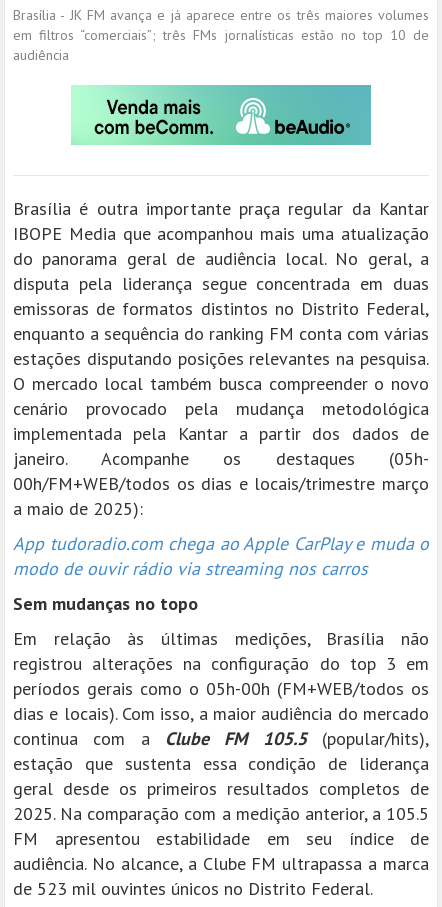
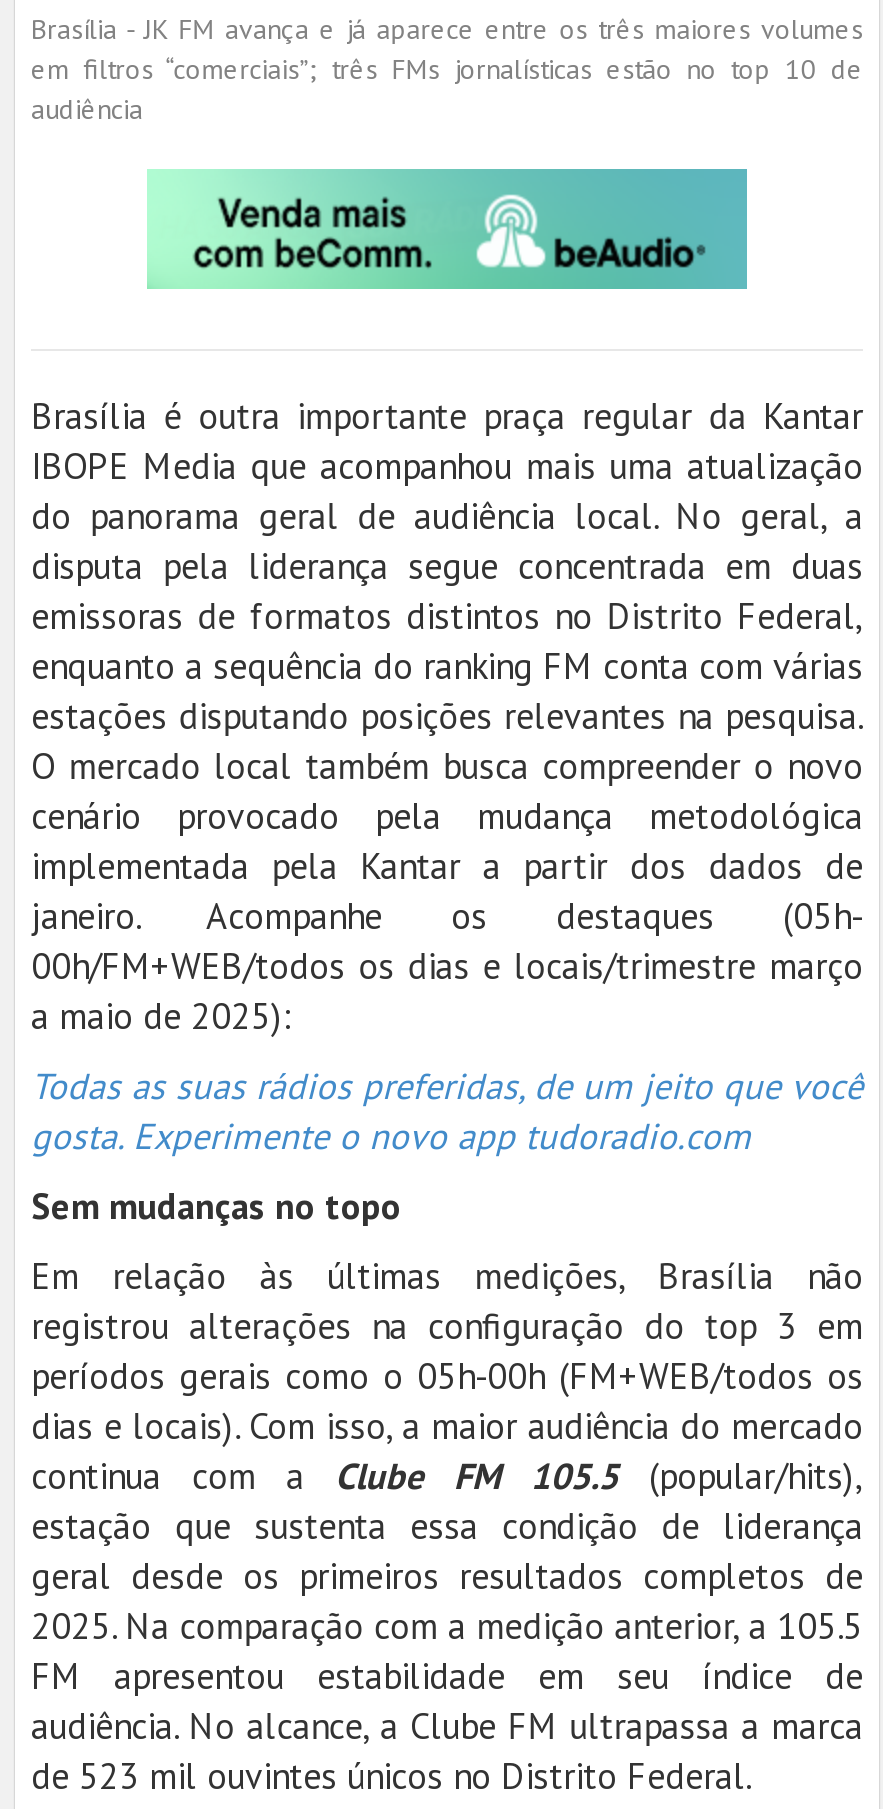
[13,532,429,580] App tudoradio.com chega ao Apple CarPlay e muda o | modo de ouvir rádio via streaming nos carros -> [31,1063,863,1159] Todas as suas rádios preferidas, de um jeito que você | gosta. Experimente o novo app tudoradio.com

